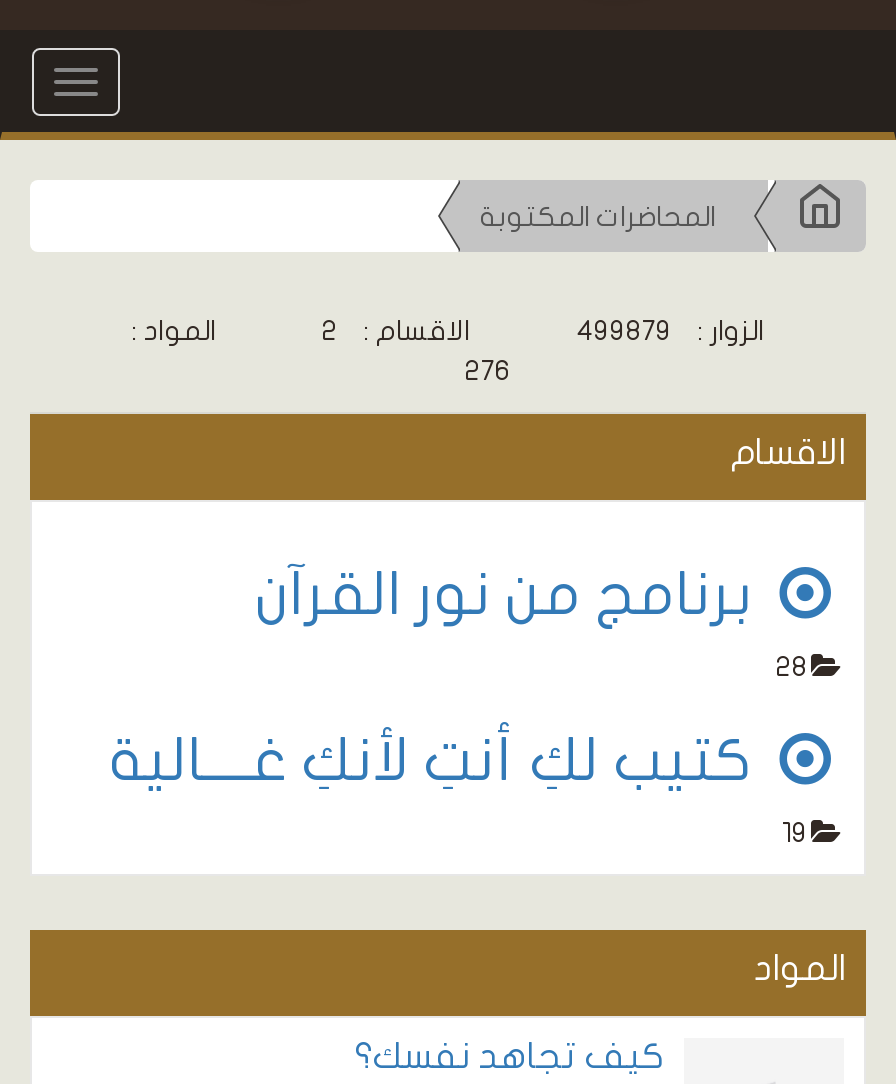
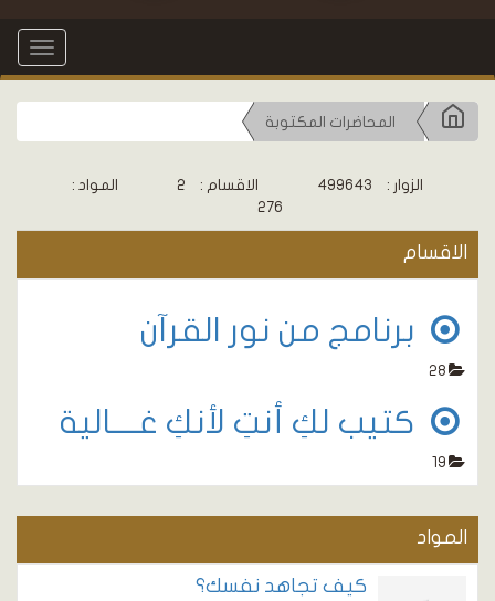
[576,316,764,346] الزوار : 499879 -> [317,177,423,193] الزوار : 499643

